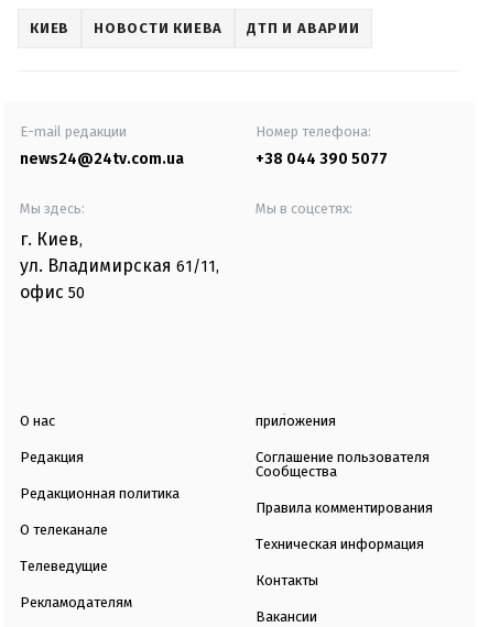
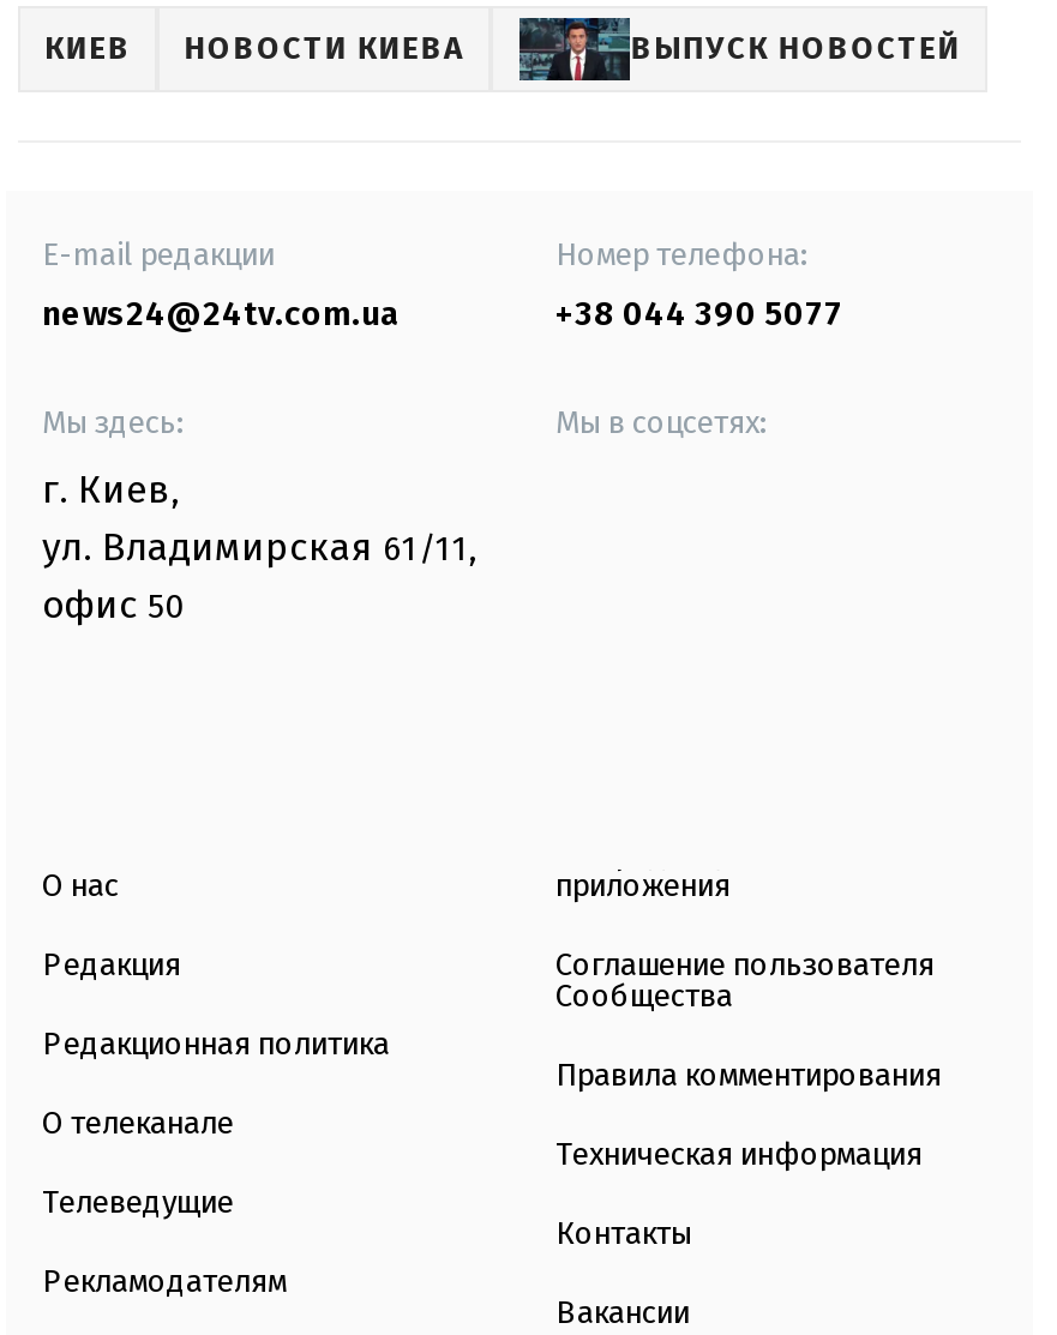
[247,20,360,36] ДТП И АВАРИИ -> [631,30,961,66] ВЫПУСК НОВОСТЕЙ

